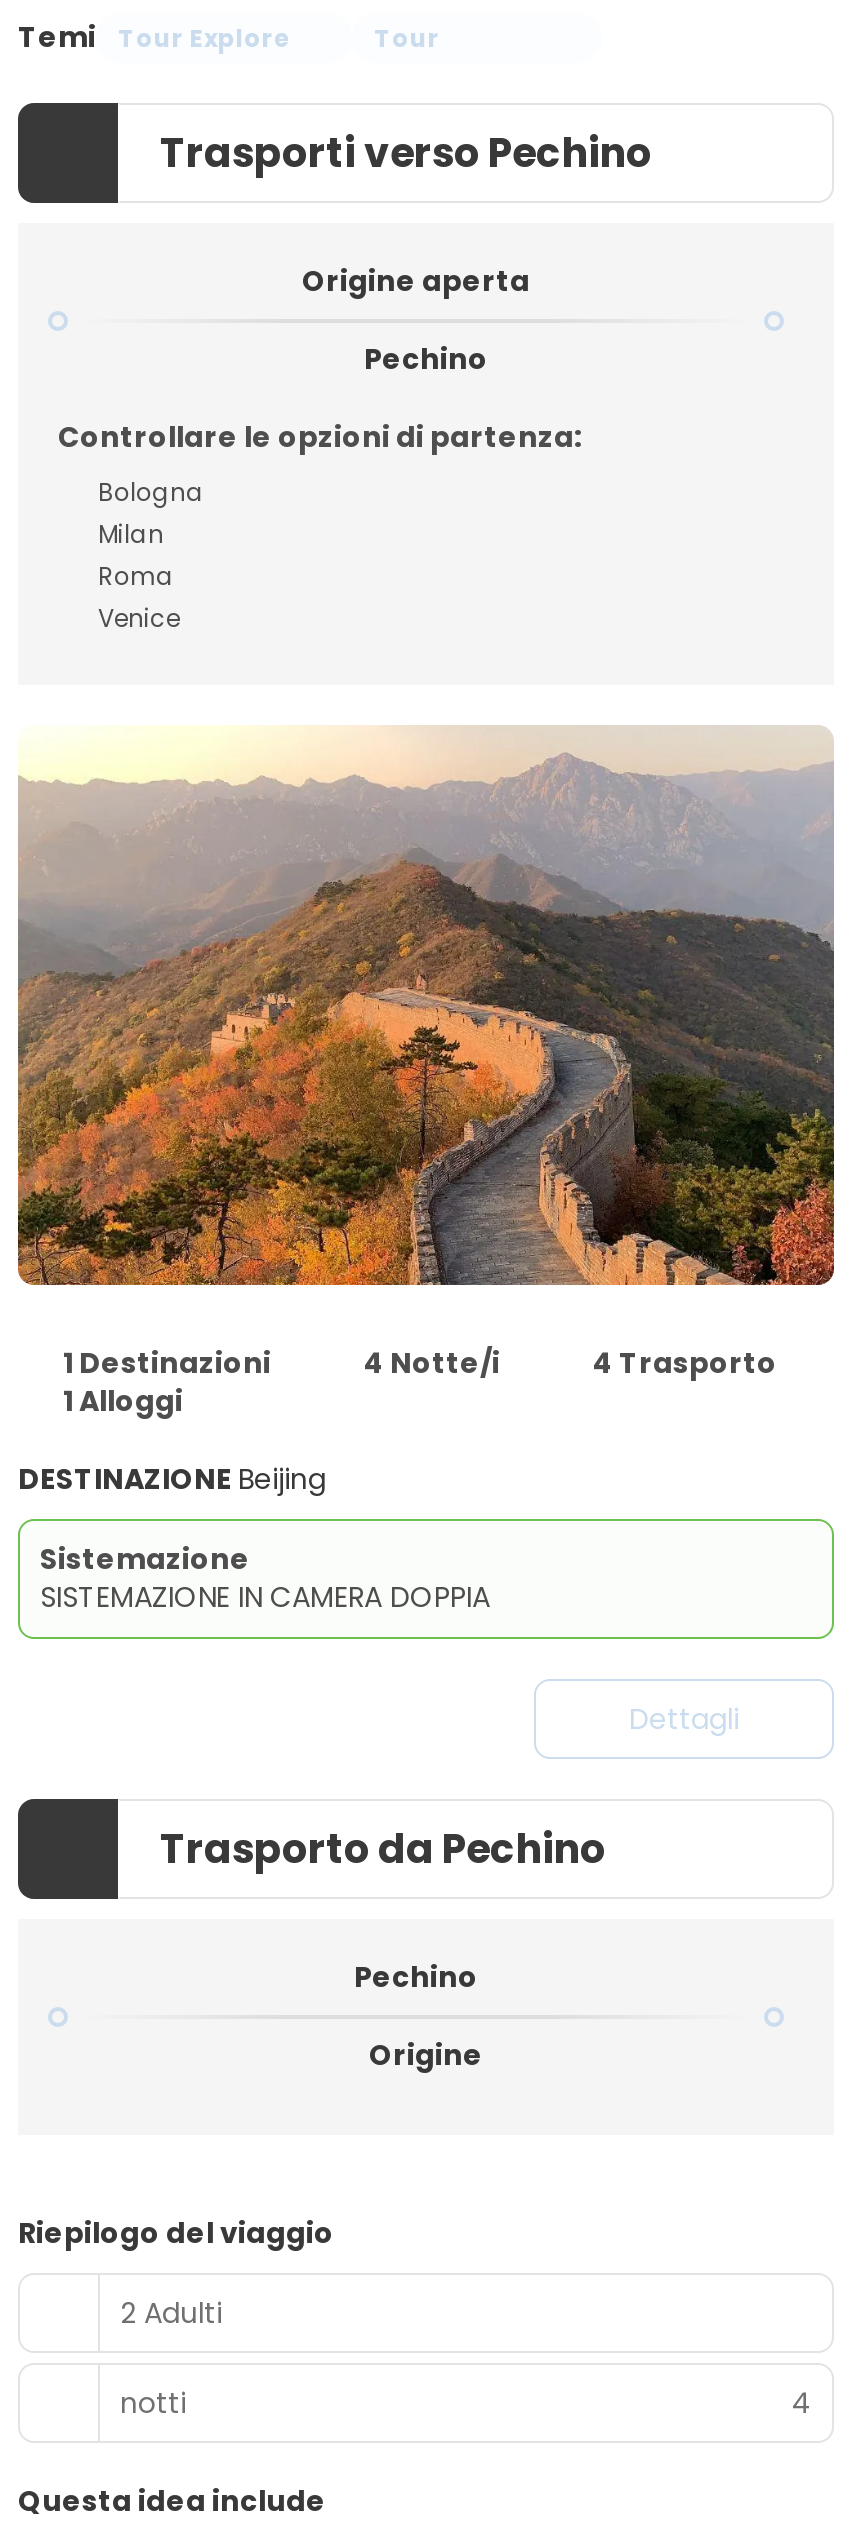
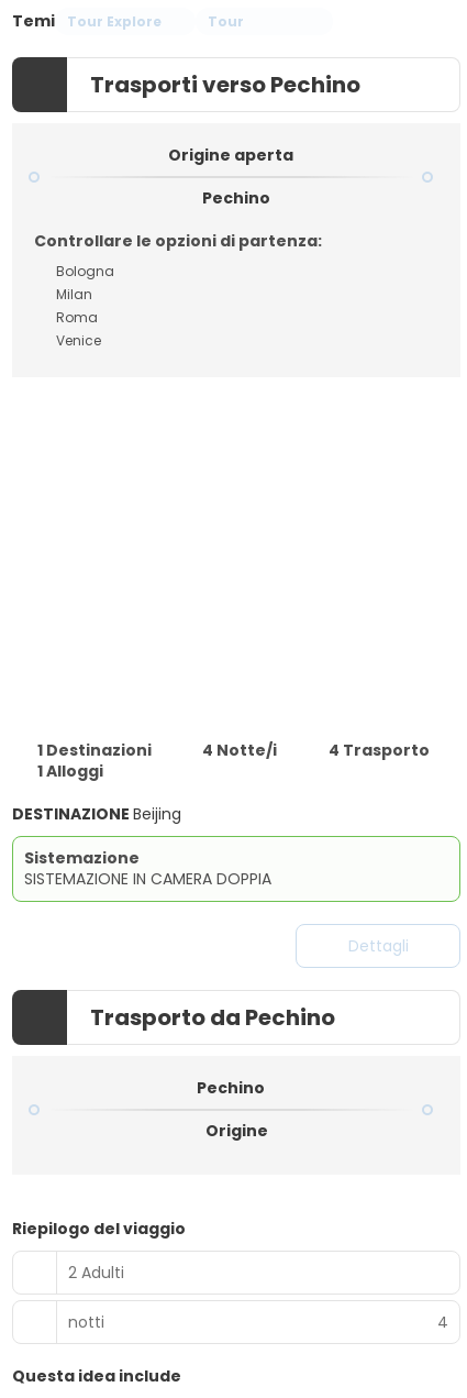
[16,725,836,1287] [image] -> none

